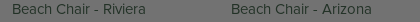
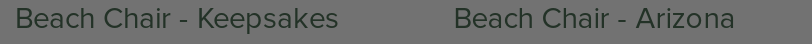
[12,2,146,17] Beach Chair - Riviera -> [15,4,339,34] Beach Chair - Keepsakes

